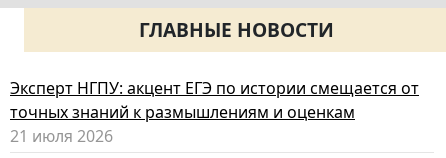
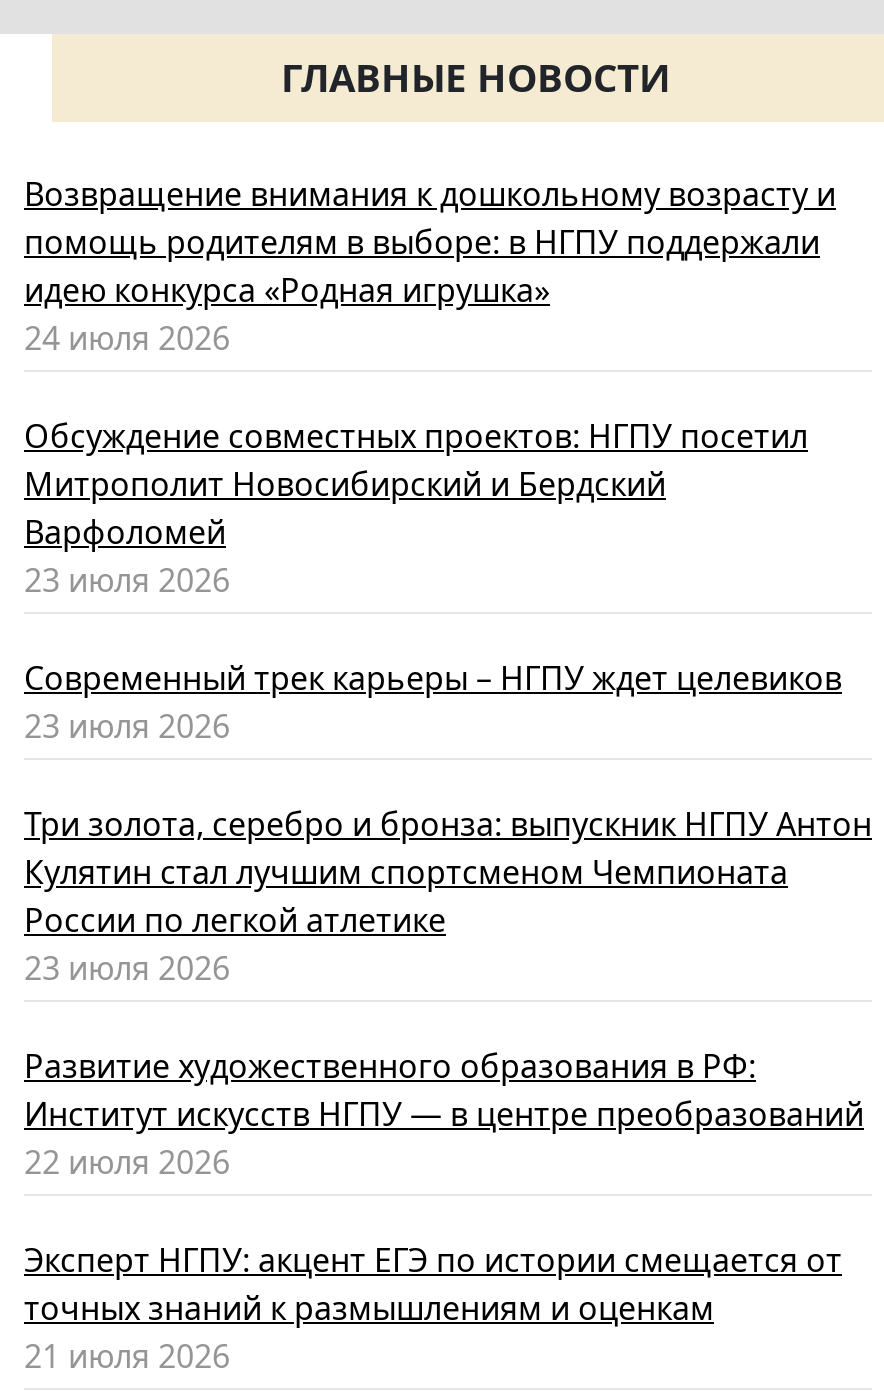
none -> [24,173,872,1185] Возвращение внимания к дошкольному возрасту и | помощь родителям в выборе: в НГПУ поддержали | идею конкурса «Родная игрушка» | 24 июля 2026 | Обсуждение совместных проектов: НГПУ посетил | Митрополит Новосибирский и Бердский | Варфоломей | 23 июля 2026 | Современный трек карьеры – НГПУ ждет целевиков | 23 июля 2026 | Три золота, серебро и бронза: выпускник НГПУ Антон | Кулятин стал лучшим спортсменом Чемпионата | России по легкой атлетике | 23 июля 2026 | Развитие художественного образования в РФ: | Институт искусств НГПУ — в центре преобразований | 22 июля 2026

